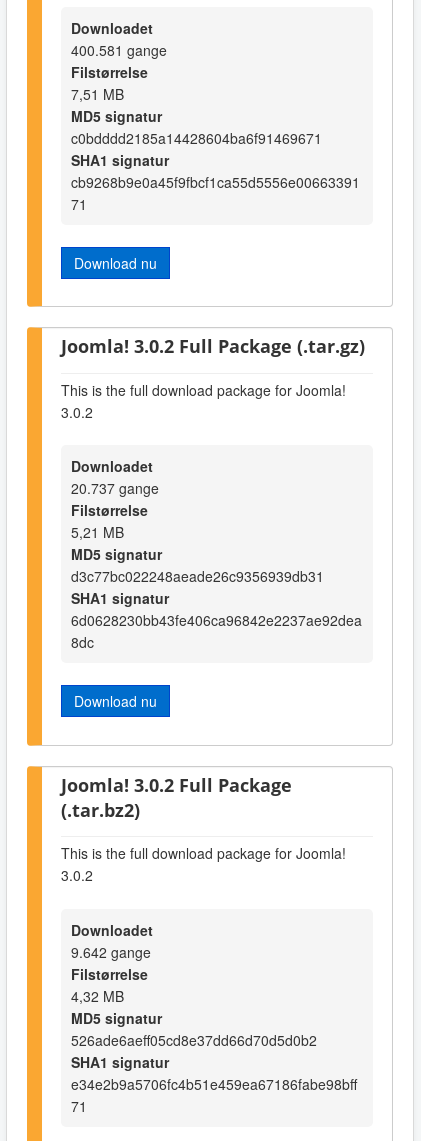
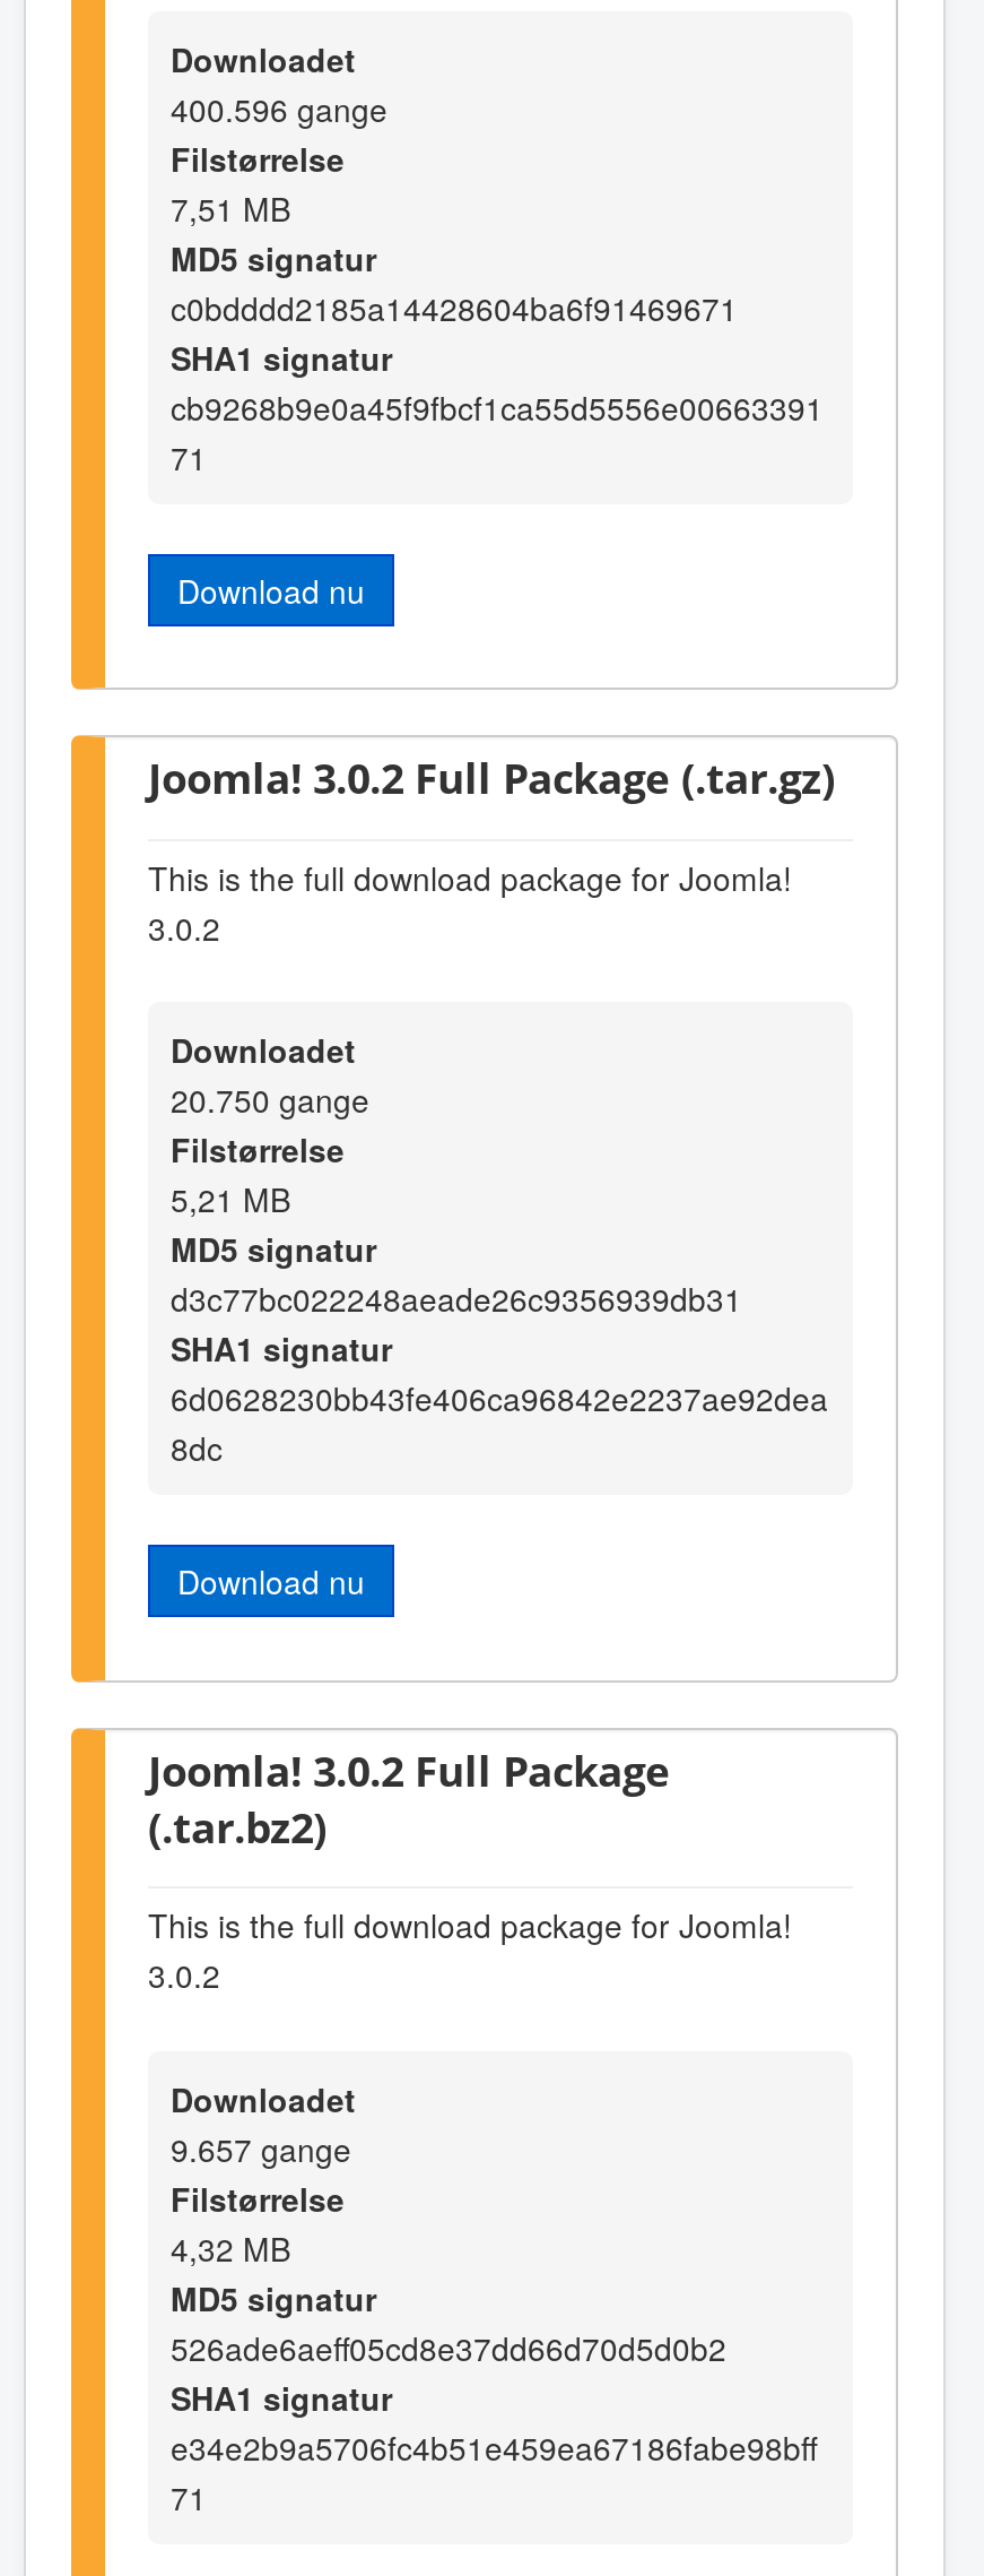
[71,40,167,60] 400.581 gange -> [171,85,387,131] 400.596 gange
[71,478,159,498] 20.737 gange -> [171,1077,369,1122] 20.750 gange
[71,941,151,961] 9.642 gange -> [171,2125,351,2170] 9.657 gange

